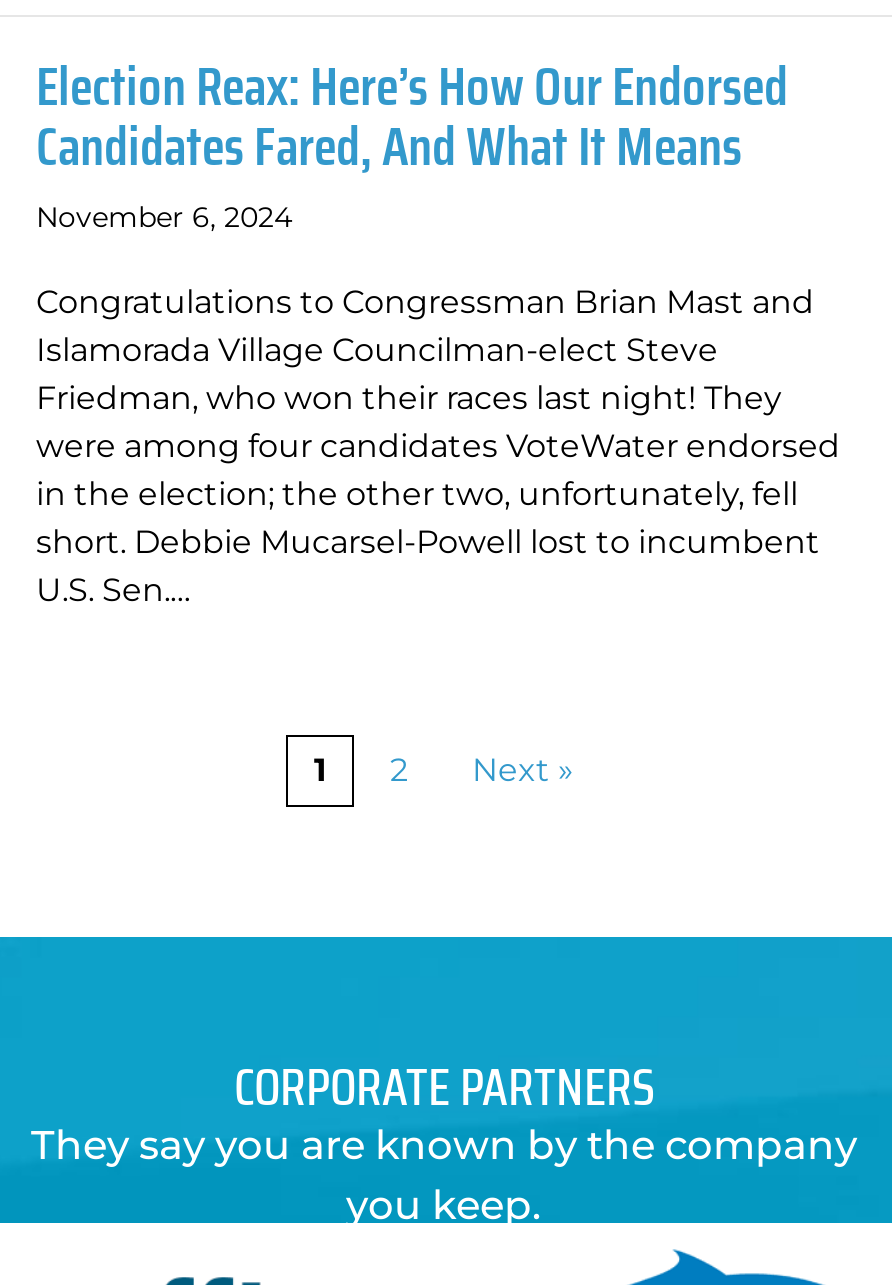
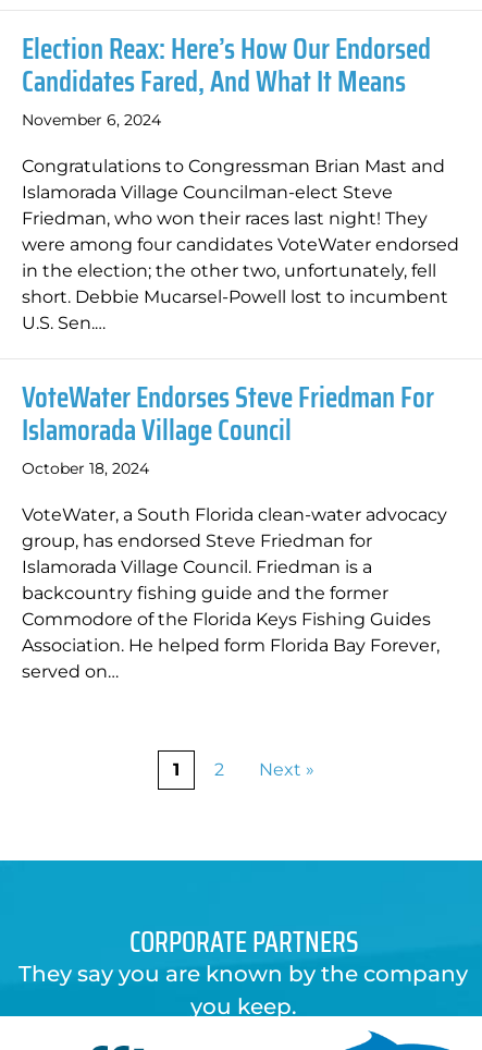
none -> [22,374,447,682] VoteWater Endorses Steve Friedman For | Islamorada Village Council | October 18, 2024 | VoteWater, a South Florida clean-water advocacy | group, has endorsed Steve Friedman for | Islamorada Village Council. Friedman is a | backcountry fishing guide and the former | Commodore of the Florida Keys Fishing Guides | Association. He helped form Florida Bay Forever, | served on…

